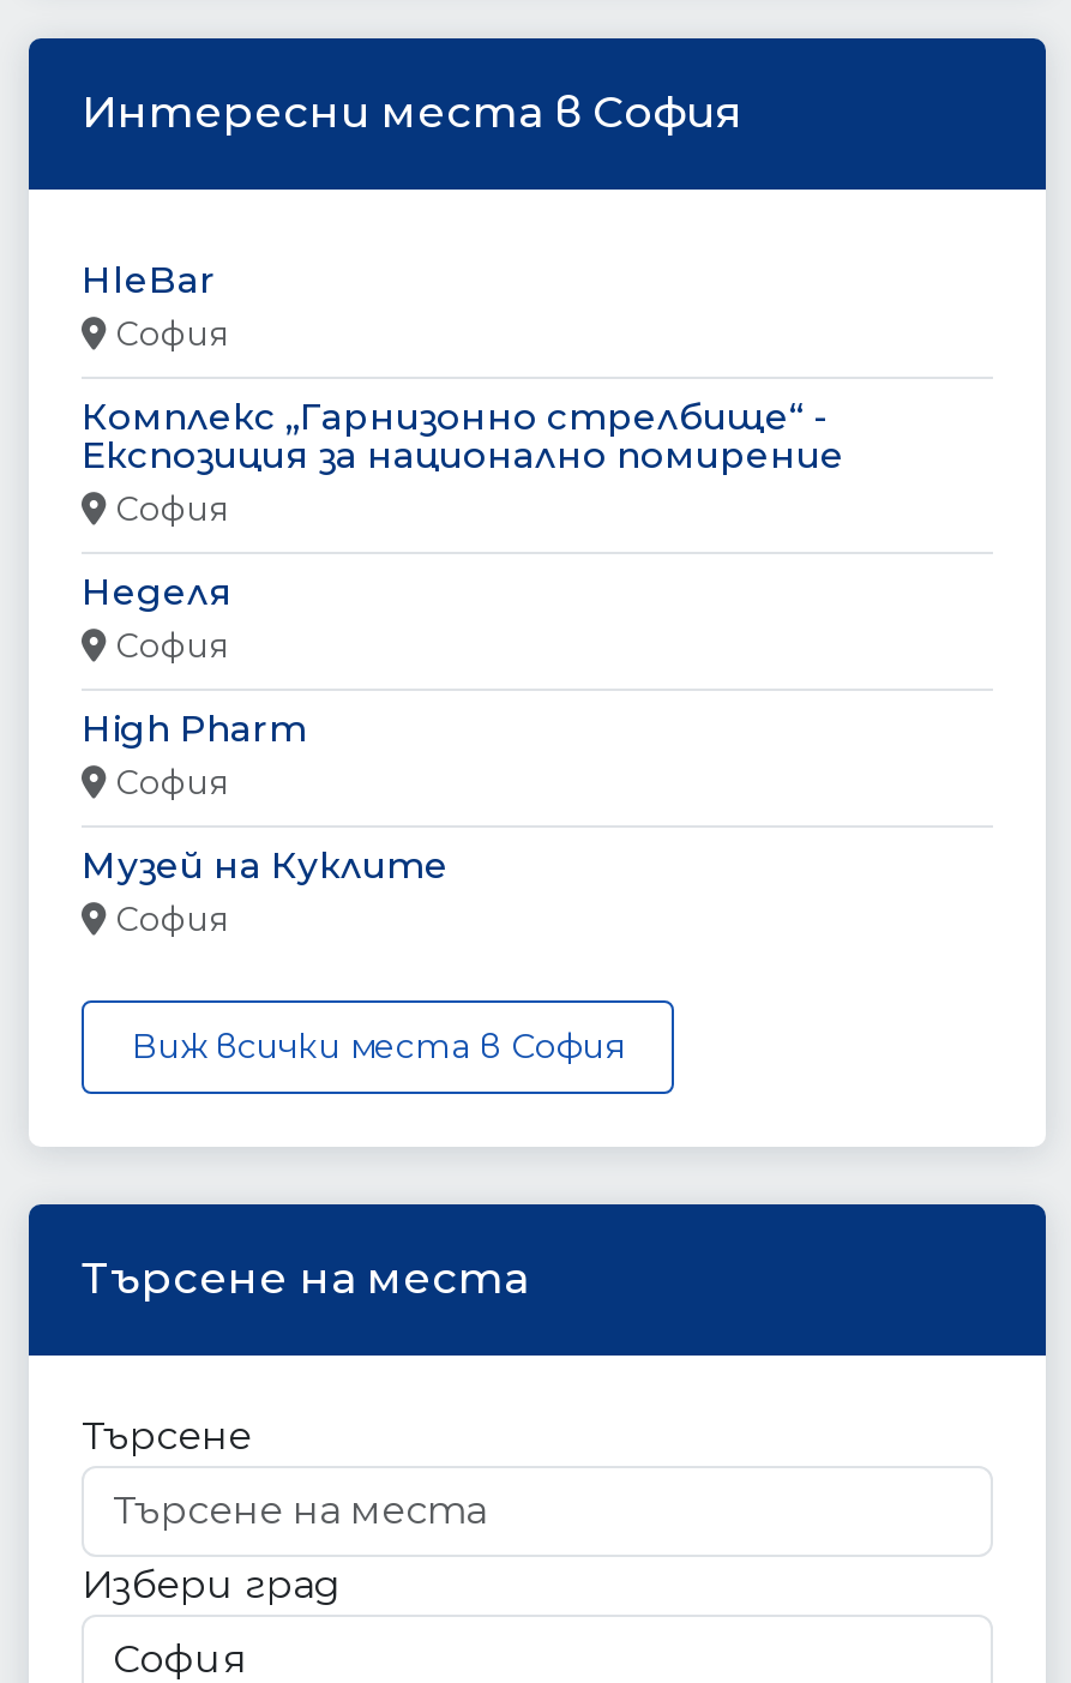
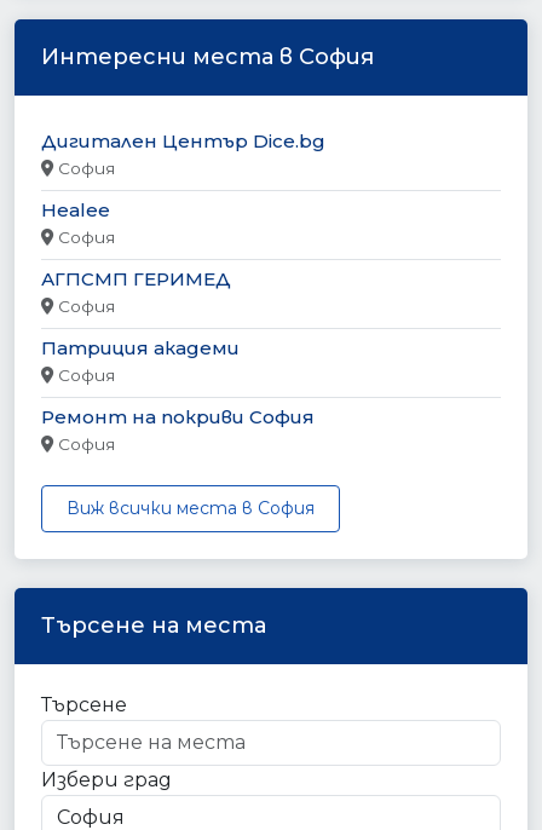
[82,257,216,302] HleBar -> [41,129,325,152] Дигитален Център Dice.bg
[82,393,844,477] Комплекс „Гарнизонно стрелбище“ - | Експозиция за национално помирение -> [41,198,110,221] Healee
[82,569,233,614] Неделя -> [41,267,231,290] АГПСМП ГЕРИМЕД
[82,705,307,751] High Pharm -> [41,336,240,359] Патриция академи
[82,842,449,888] Музей на Куклите -> [41,405,315,428] Ремонт на покриви София

